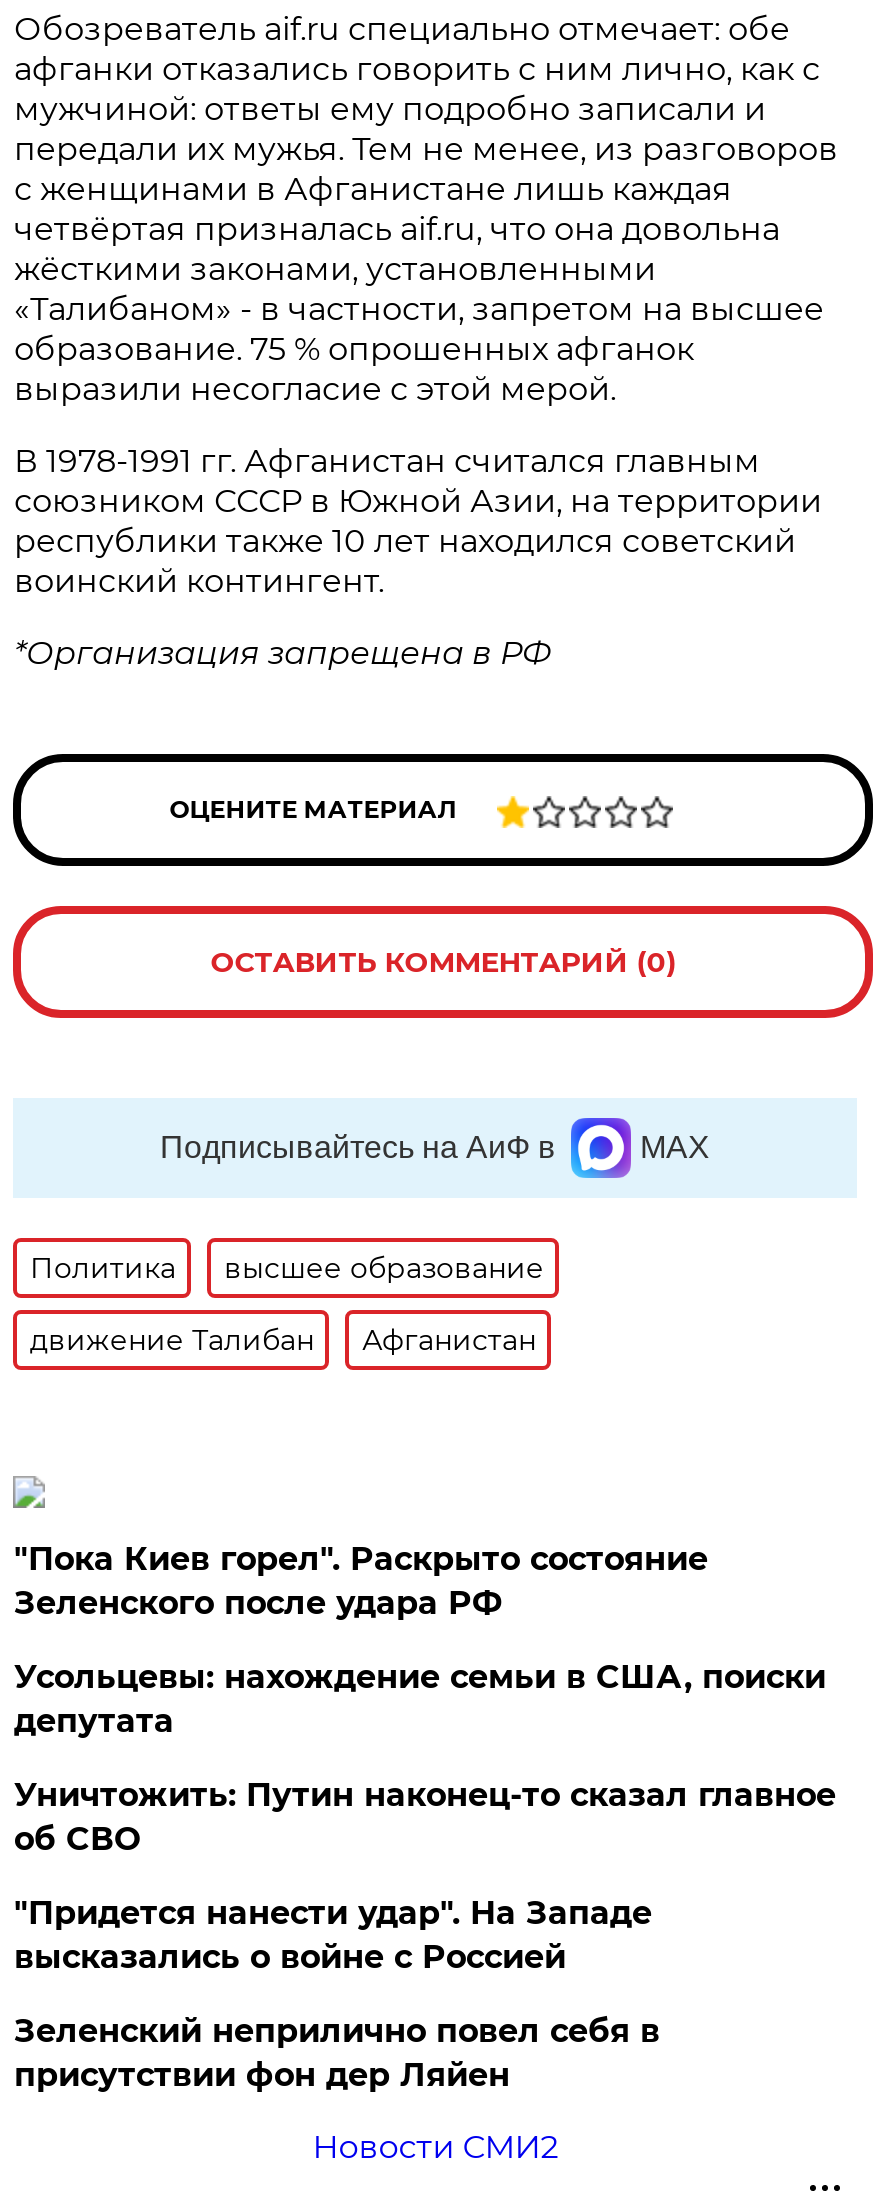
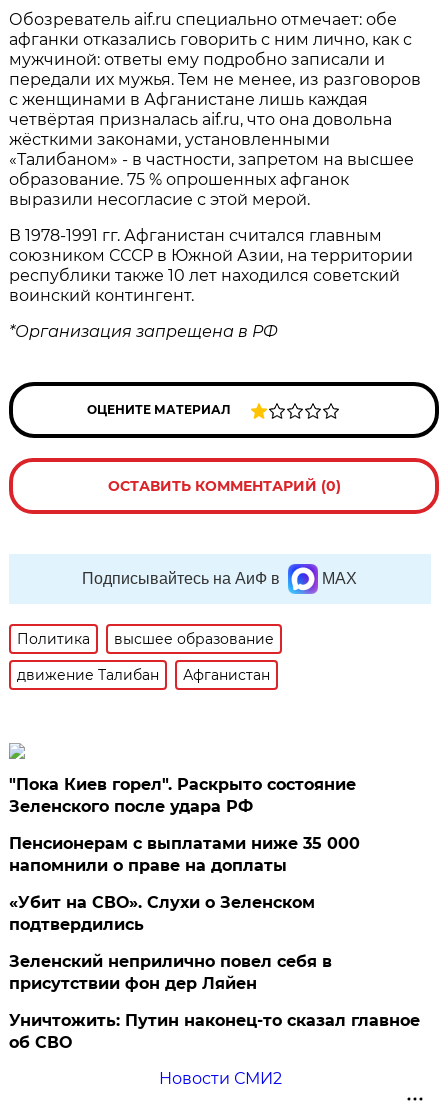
[14,1658,826,1976] Усольцевы: нахождение семьи в США, поиски | депутата | "Придется нанести удар". На Западе | высказались о войне с Россией -> [9,834,360,934] Пенсионерам с выплатами ниже 35 000 | напомнили о праве на доплаты | «Убит на СВО». Слухи о Зеленском | подтвердились
moved [14,1776,836,1858] -> [9,1011,420,1052]: Уничтожить: Путин наконец-то сказал главное | об СВО
moved [14,2012,660,2094] -> [9,952,332,993]: Зеленский неприлично повел cебя в | присутствии фон дер Ляйен

